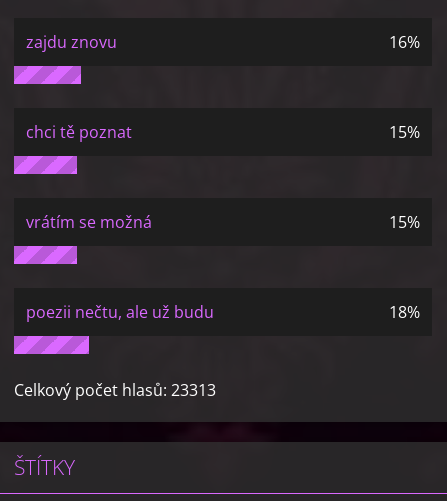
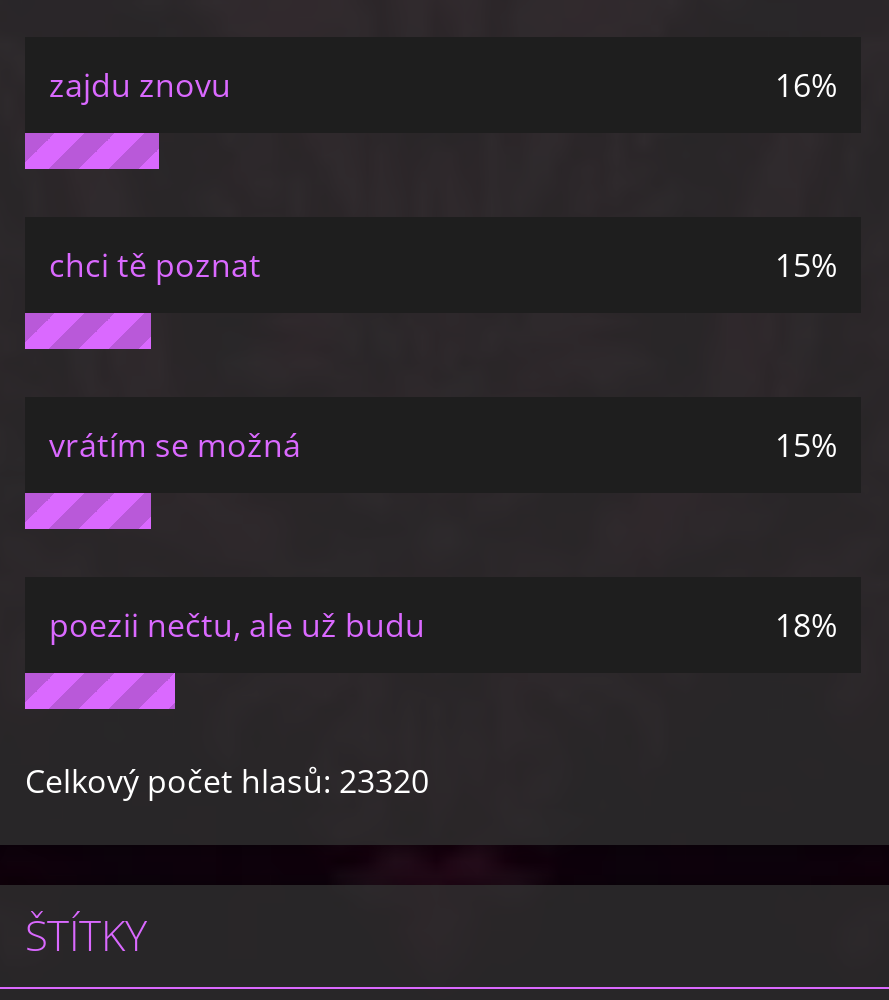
[14,379,216,401] Celkový počet hlasů: 23313 -> [25,759,429,803] Celkový počet hlasů: 23320

